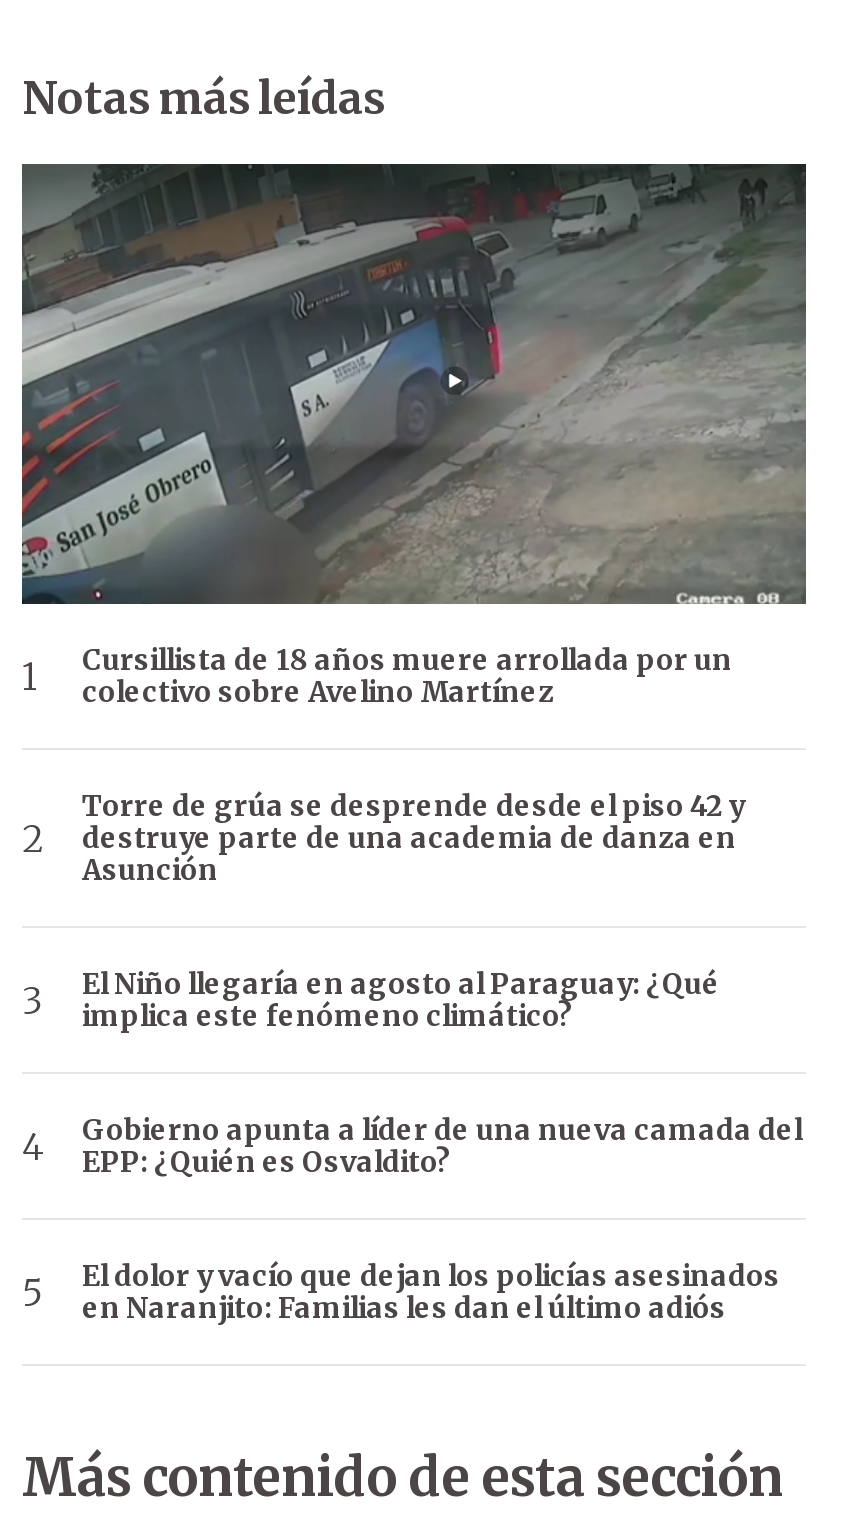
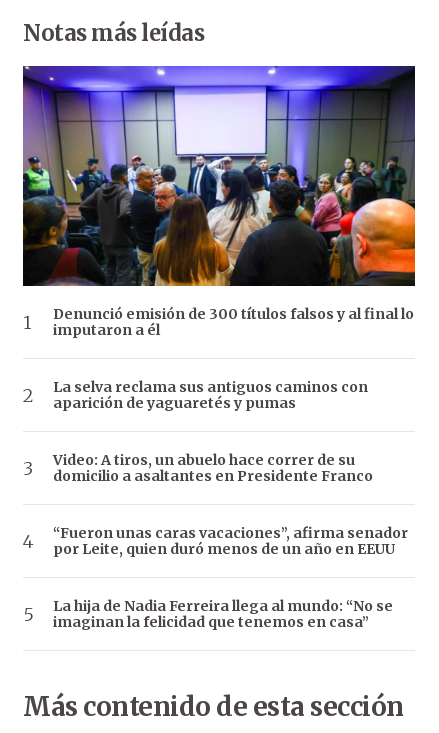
[20,162,808,711] [image] | Cursillista de 18 años muere arrollada por un | colectivo sobre Avelino Martínez -> [22,65,416,339] [image] | Denunció emisión de 300 títulos falsos y al final lo | imputaron a él
[82,789,744,889] Torre de grúa se desprende desde el piso 42 y | destruye parte de una academia de danza en | Asunción -> [53,378,368,412] La selva reclama sus antiguos caminos con | aparición de yaguaretés y pumas
[82,967,720,1035] El Niño llegaría en agosto al Paraguay: ¿Qué | implica este fenómeno climático? -> [53,451,373,485] Video: A tiros, un abuelo hace correr de su | domicilio a asaltantes en Presidente Franco
[82,1113,802,1181] Gobierno apunta a líder de una nueva camada del | EPP: ¿Quién es Osvaldito? -> [53,524,408,558] “Fueron unas caras vacaciones”, afirma senador | por Leite, quien duró menos de un año en EEUU
[82,1259,780,1327] El dolor y vacío que dejan los policías asesinados | en Naranjito: Familias les dan el último adiós -> [53,597,393,631] La hija de Nadia Ferreira llega al mundo: “No se | imaginan la felicidad que tenemos en casa”

